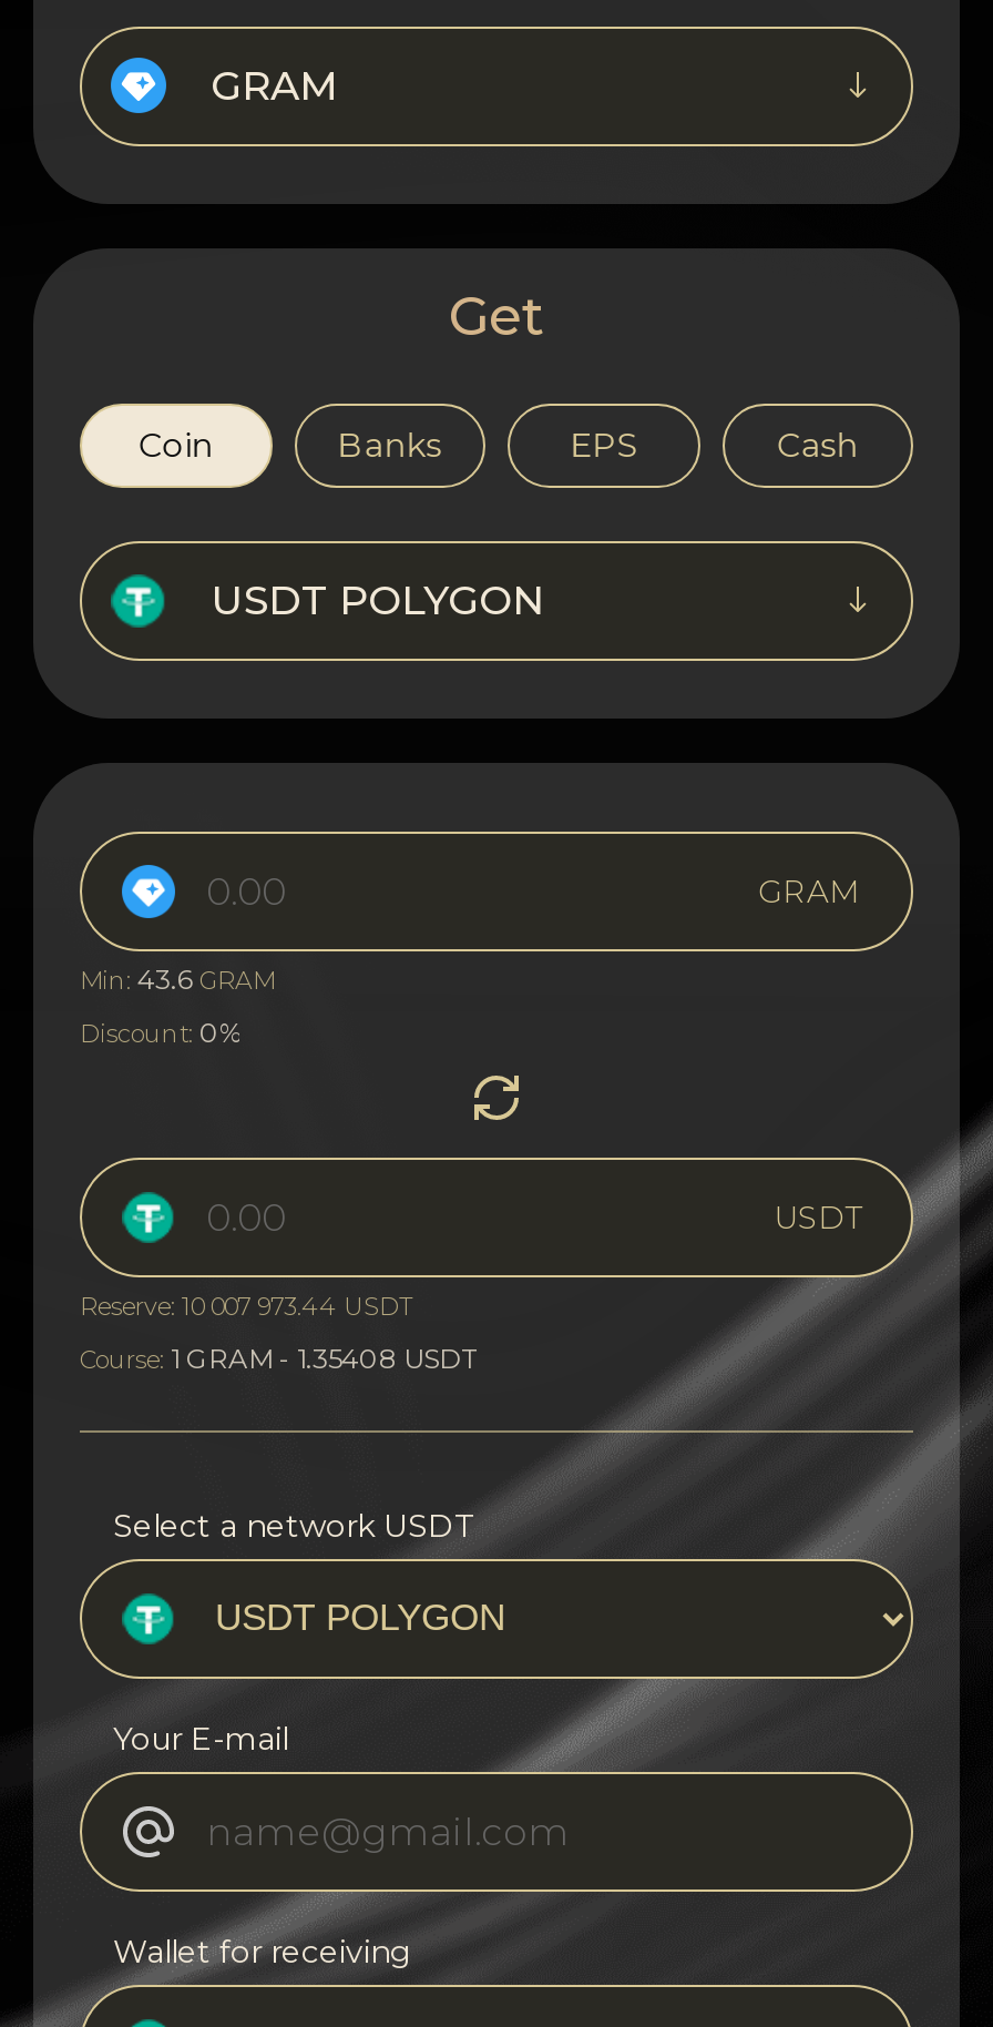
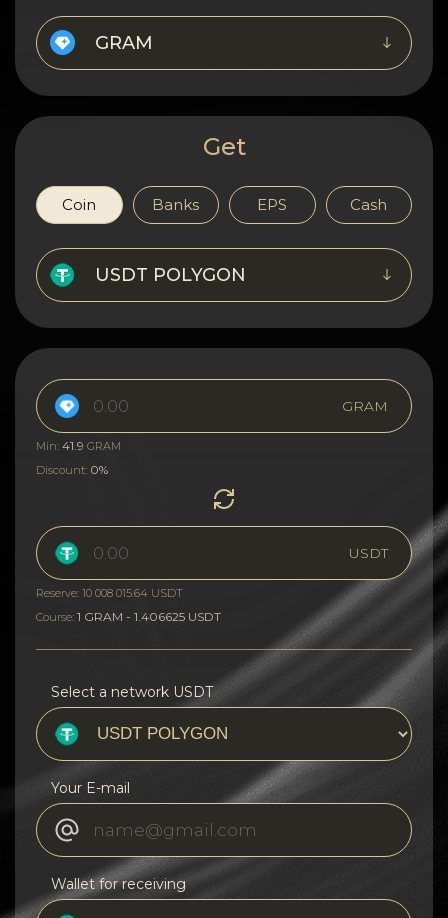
[80,962,275,996] Min: 43.6 GRAM -> [36,438,121,453] Min: 41.9 GRAM
[80,1290,414,1322] Reserve: 10 007 973.44 USDT -> [36,586,183,600] Reserve: 10 008 015.64 USDT
[80,1342,477,1375] Course: 1 GRAM - 1.35408 USDT -> [36,609,221,624] Course: 1 GRAM - 1.406625 USDT

